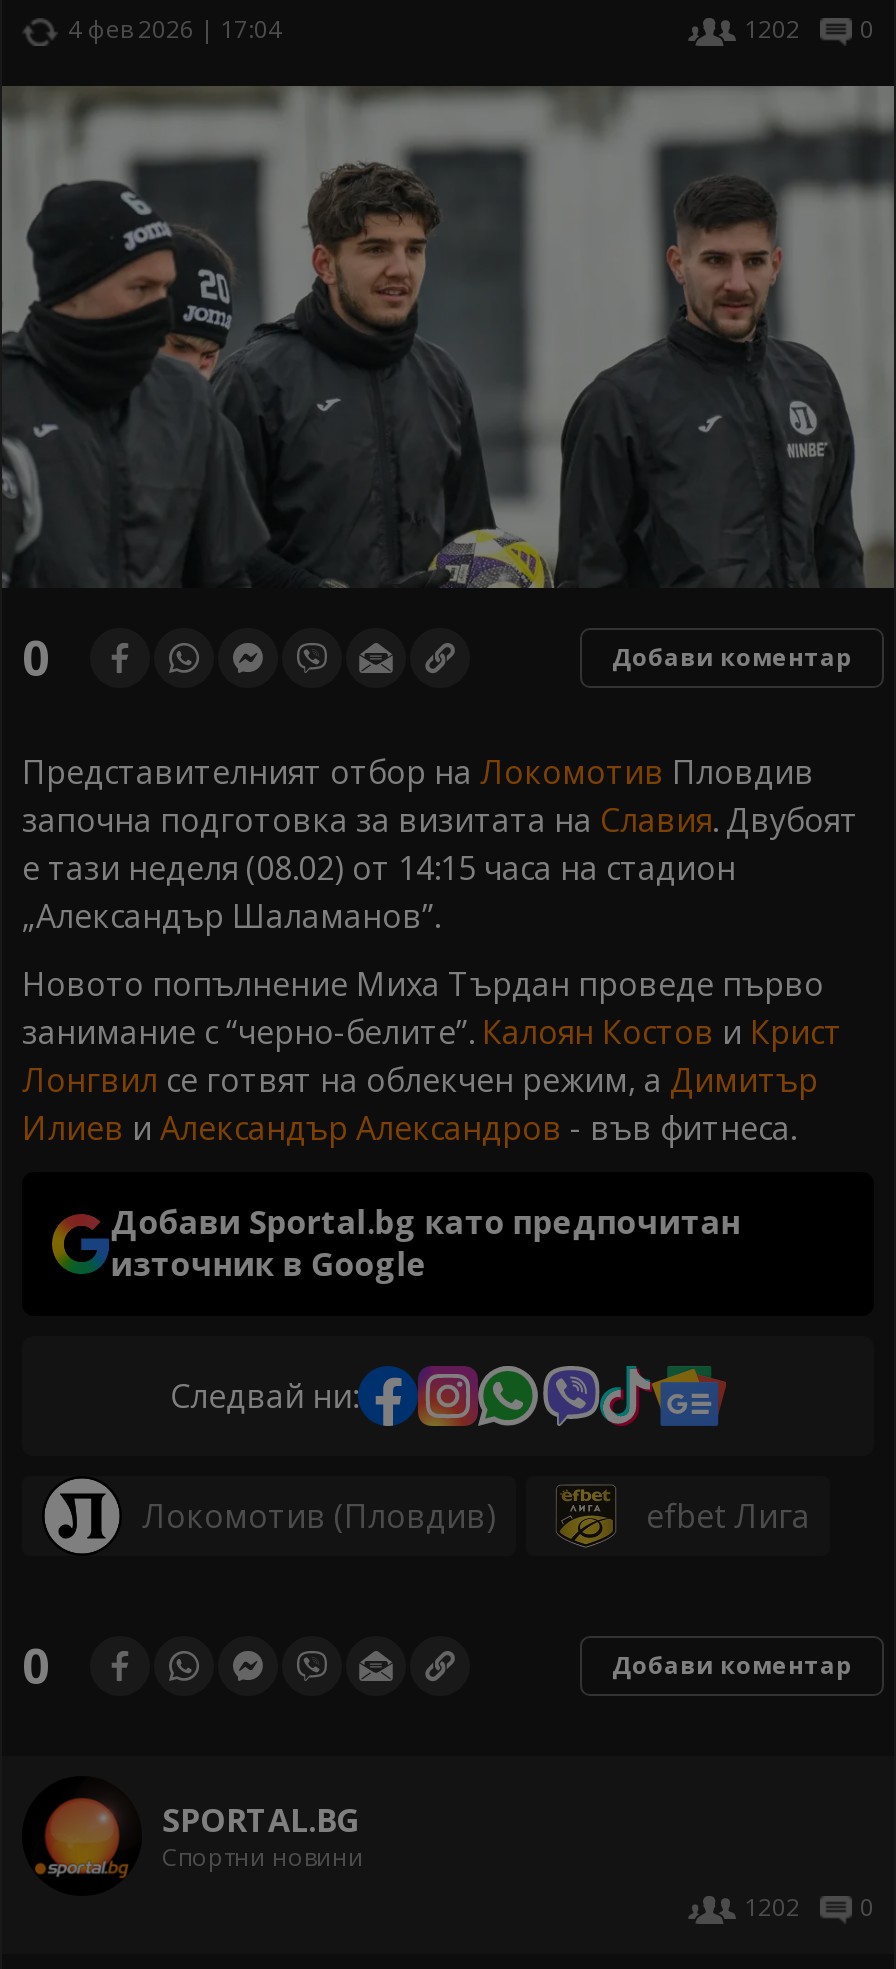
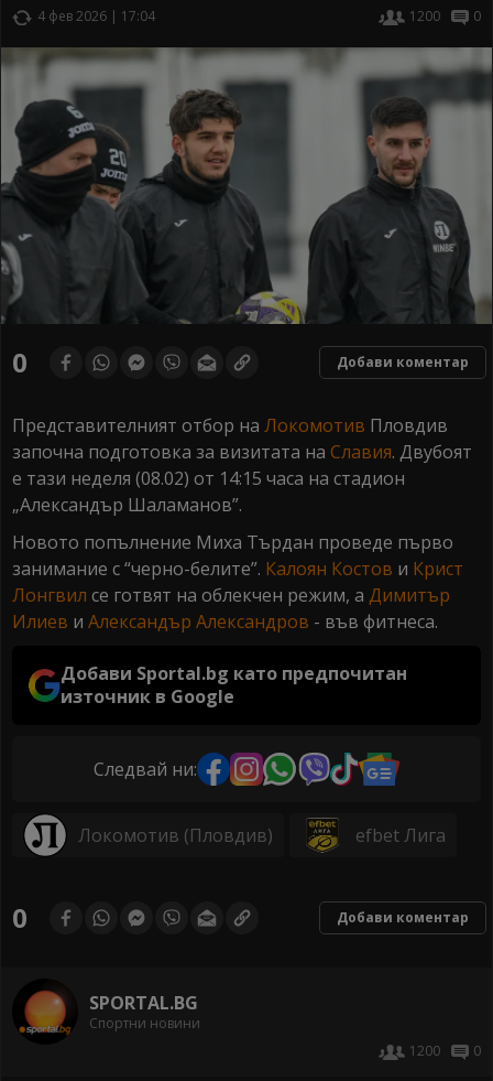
[744,12,874,46] 1202 0 -> [409,7,481,25] 1200 0
[744,1890,874,1924] 1202 0 -> [409,1041,481,1060] 1200 0

